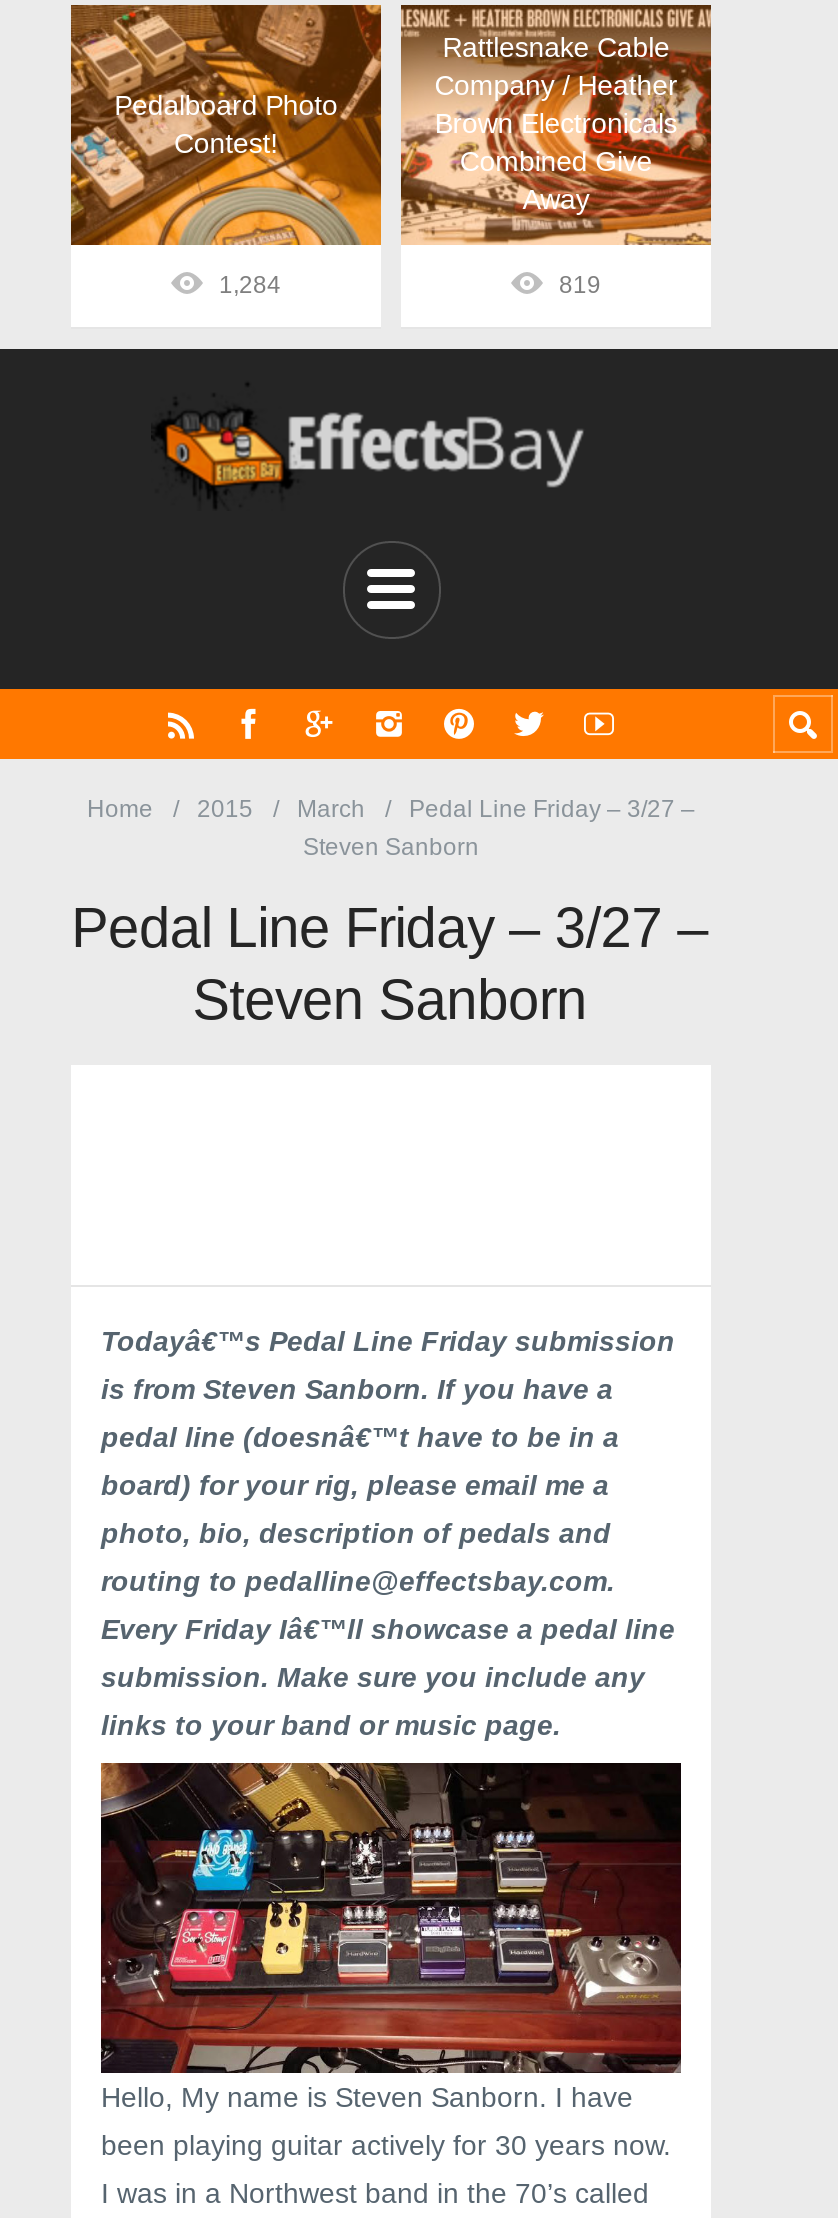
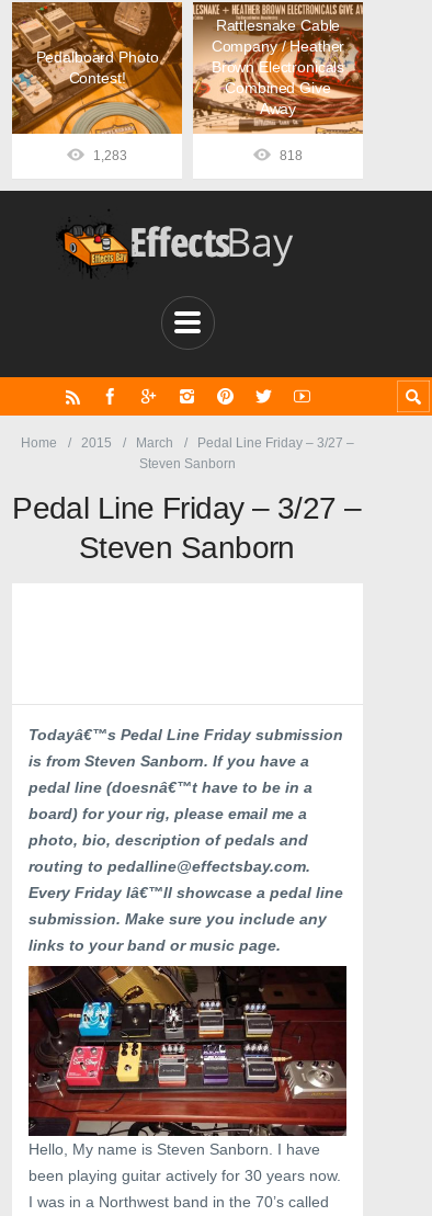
[219,271,281,299] 1,284 -> [93,148,127,163] 1,283
[559,271,601,299] 819 -> [280,148,303,163] 818

